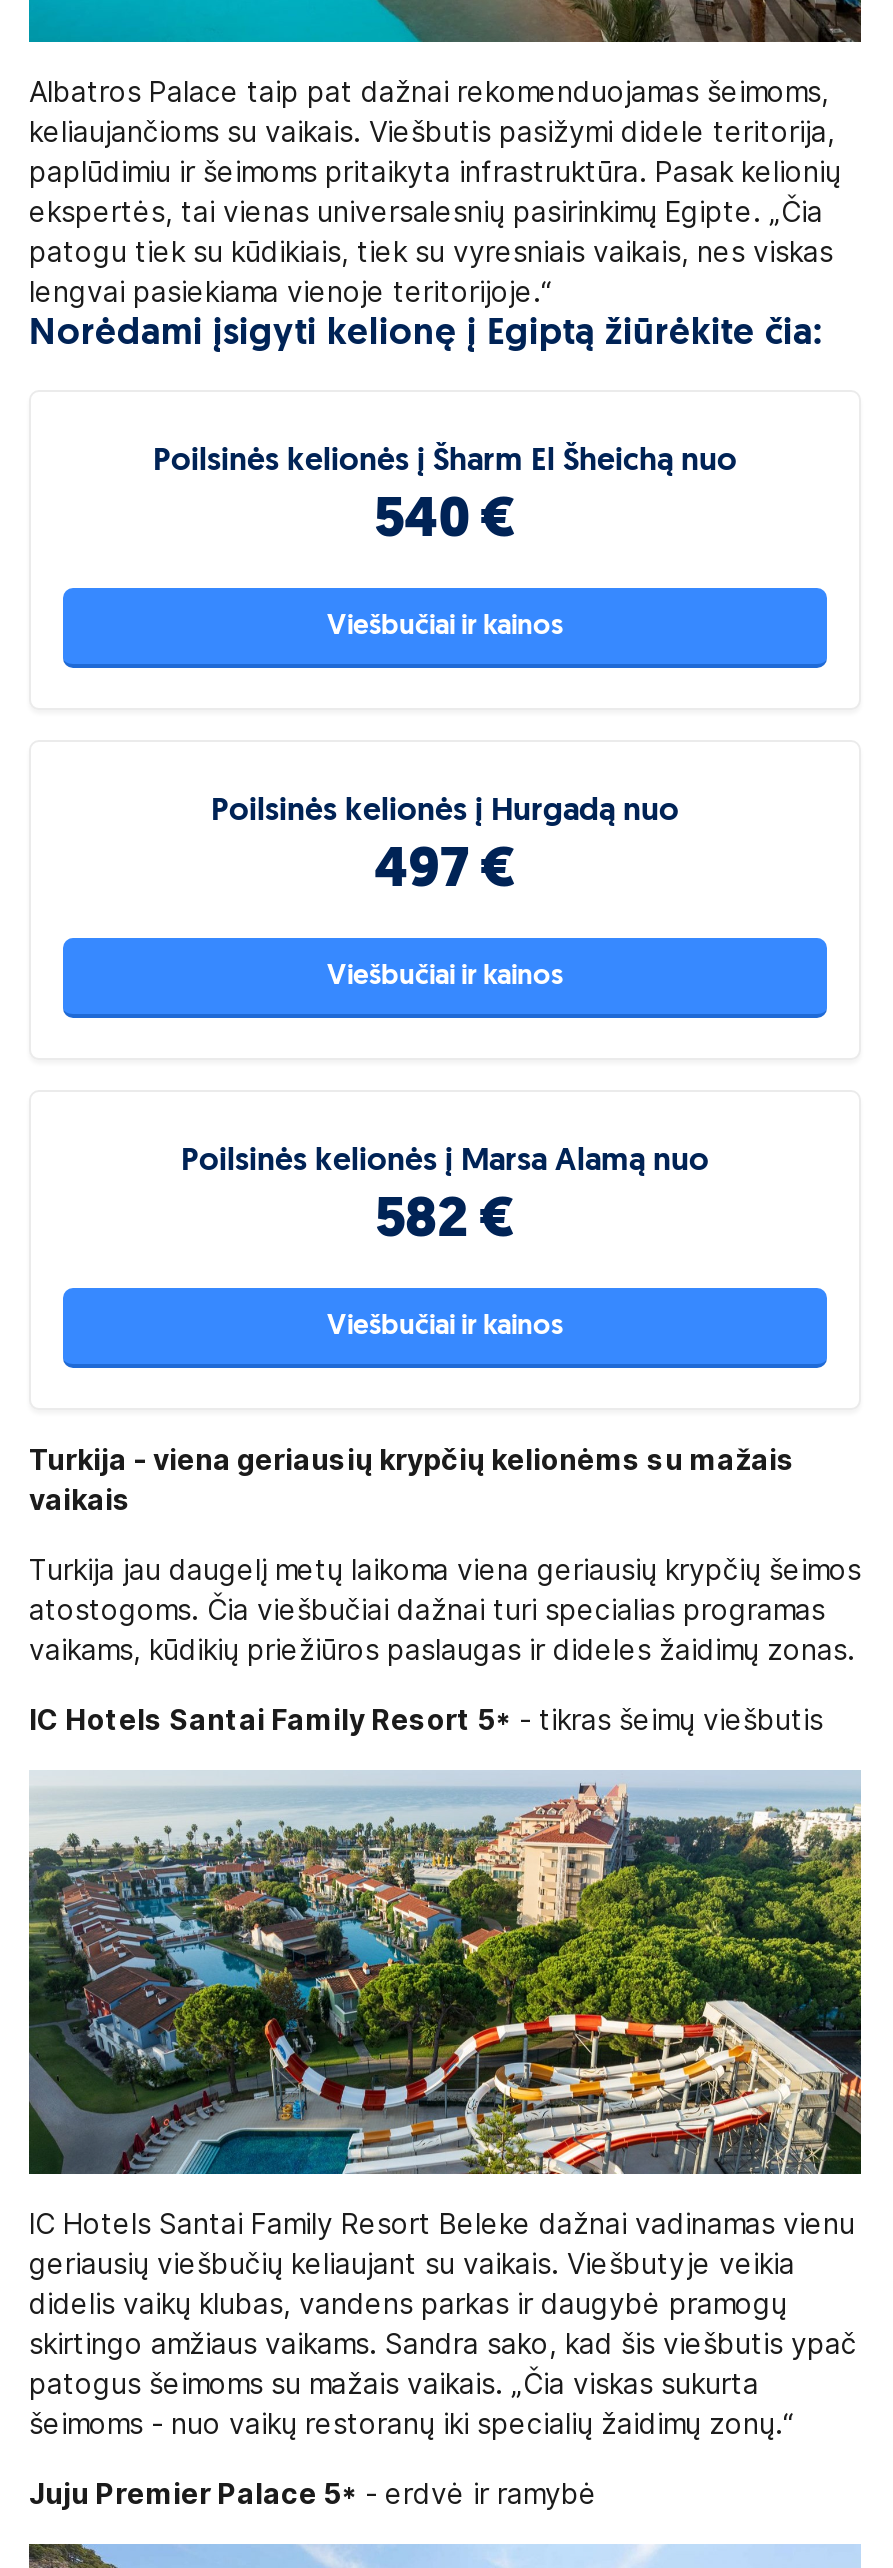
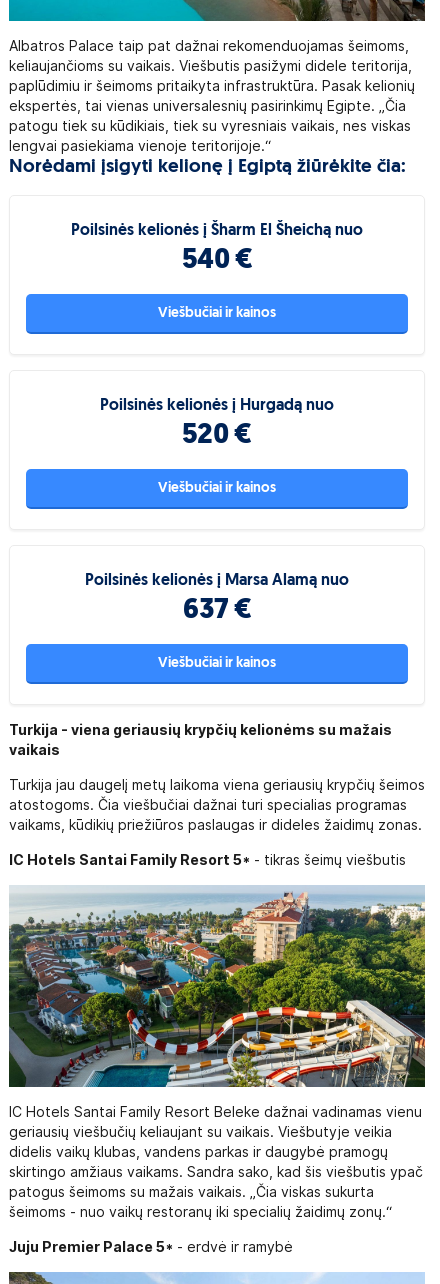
[374,843,516,899] 497 € -> [182,422,252,450] 520 €
[375,1193,515,1249] 582 € -> [182,597,251,625] 637 €

